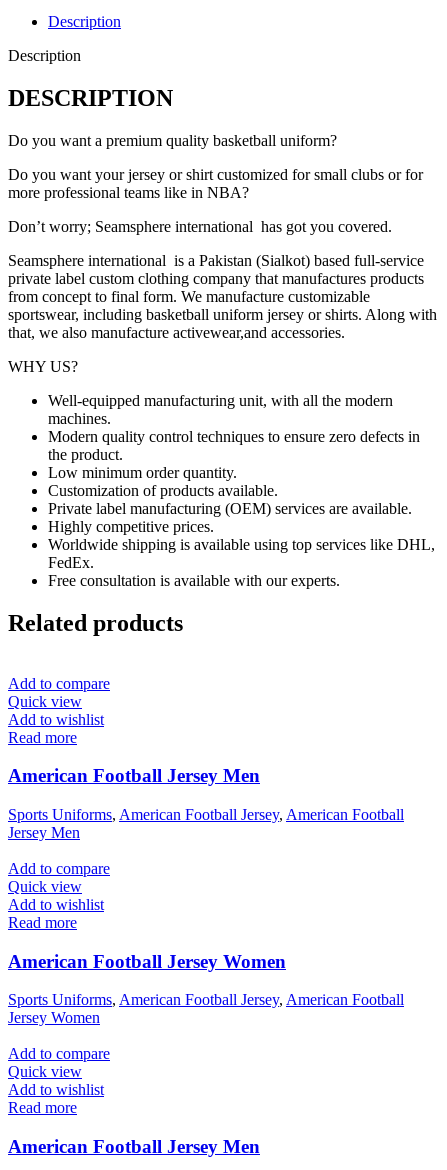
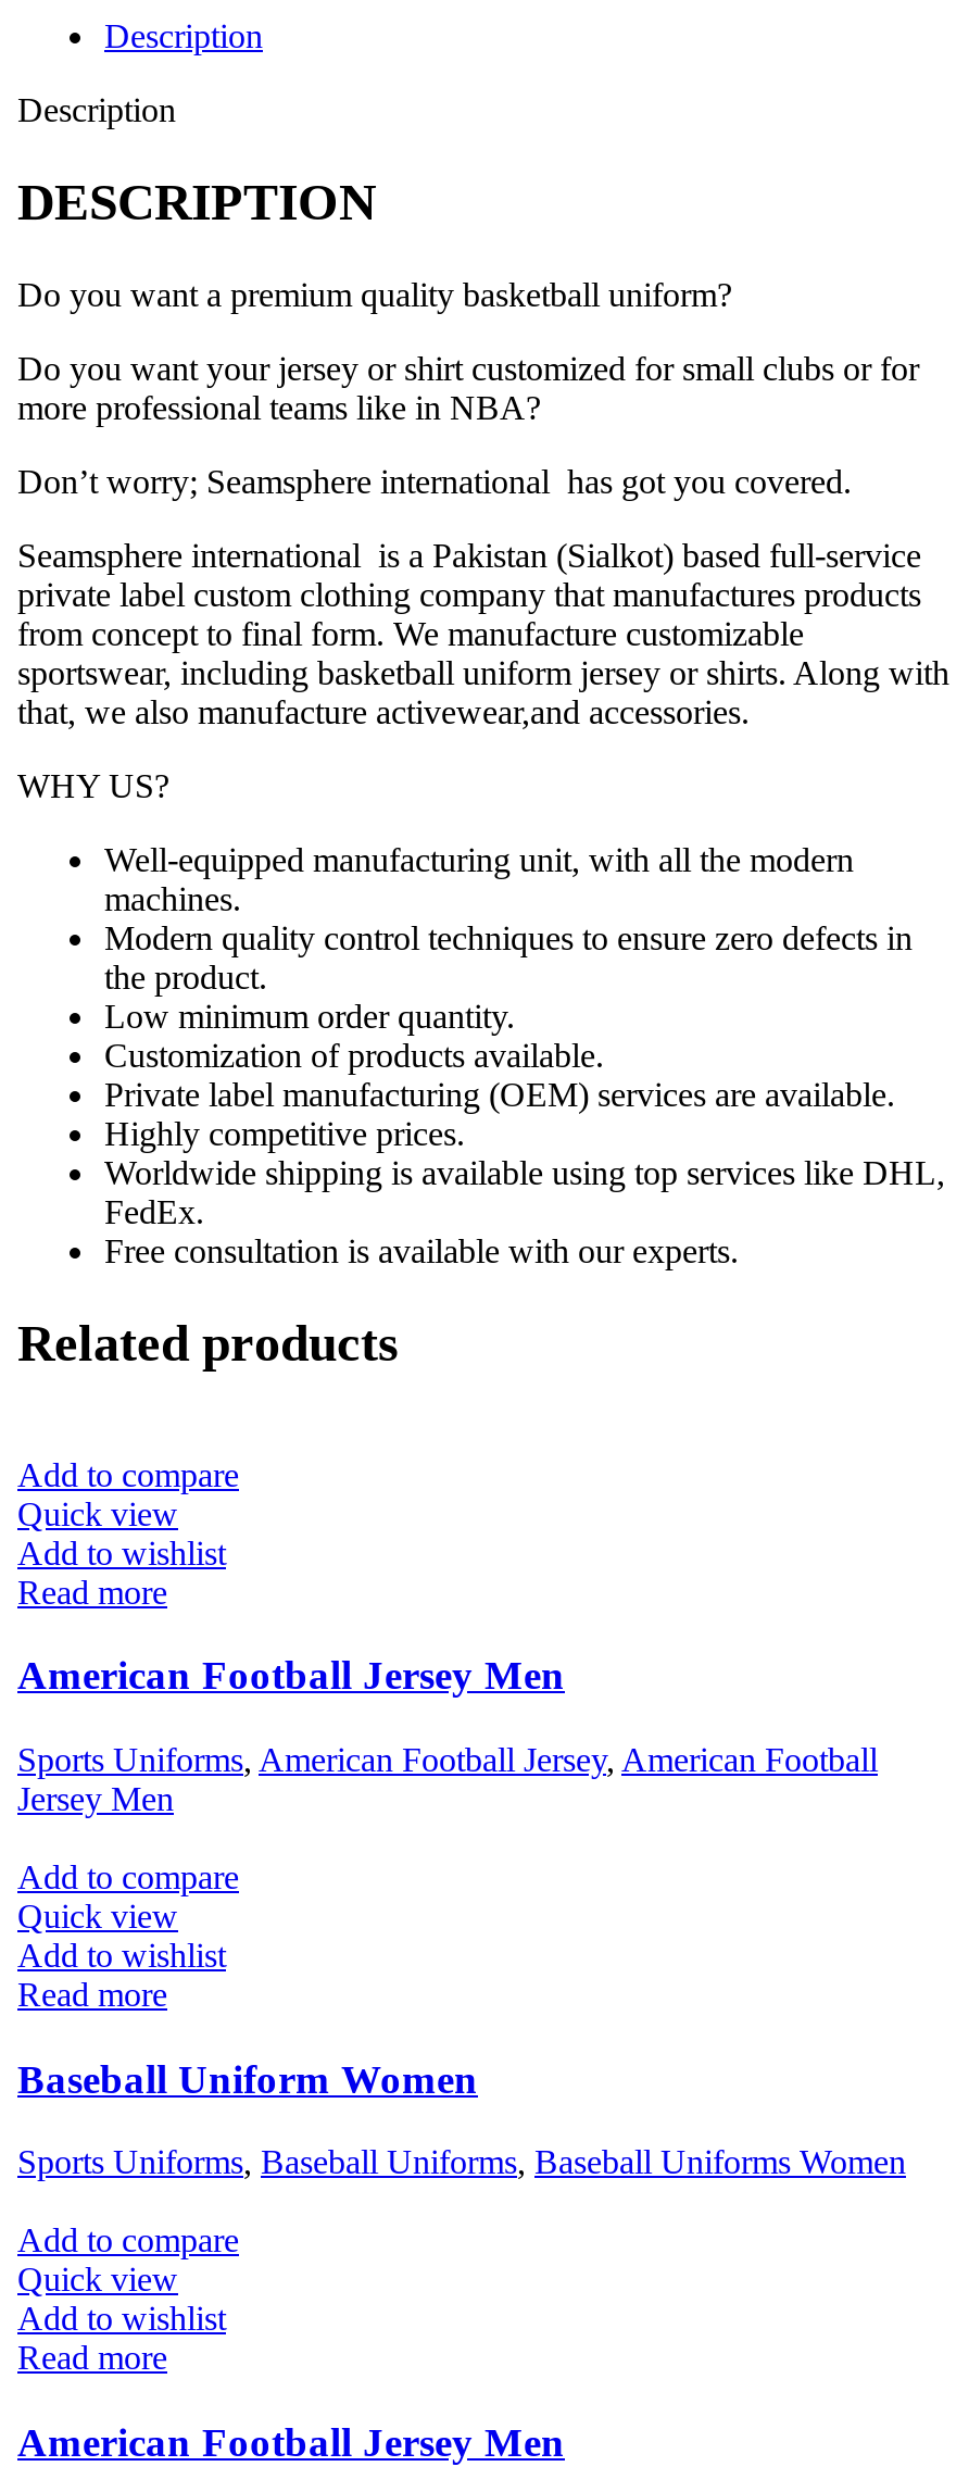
[8,951,286,972] American Football Jersey Women -> [17,2056,478,2101] Baseball Uniform Women
[8,991,404,1026] Sports Uniforms, American Football Jersey, American Football | Jersey Women -> [17,2144,906,2181] Sports Uniforms, Baseball Uniforms, Baseball Uniforms Women

